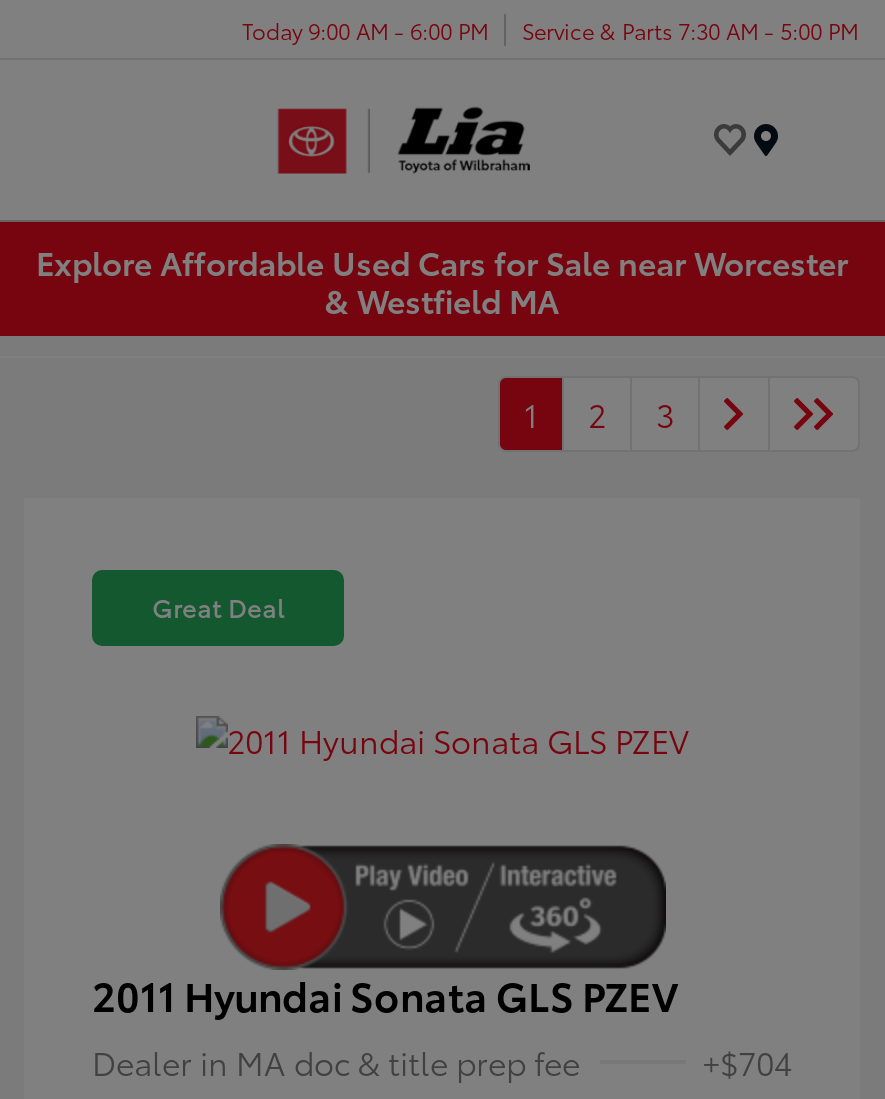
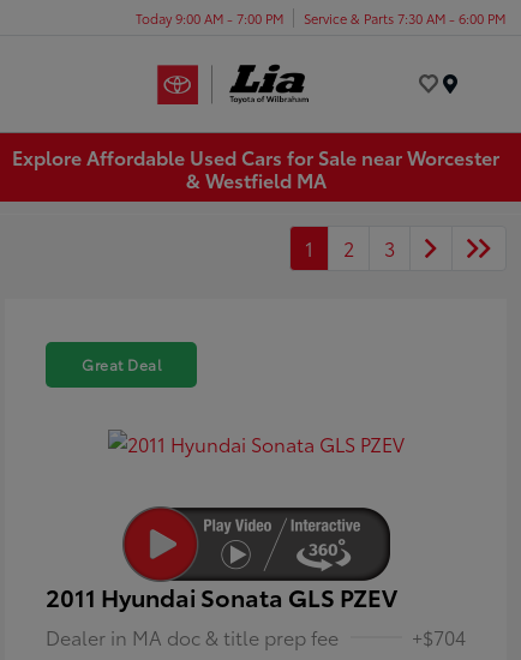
[242,13,488,45] Today 9:00 AM - 6:00 PM -> [136,8,283,27] Today 9:00 AM - 7:00 PM
[522,13,858,45] Service & Parts 7:30 AM - 5:00 PM -> [304,8,505,27] Service & Parts 7:30 AM - 6:00 PM

